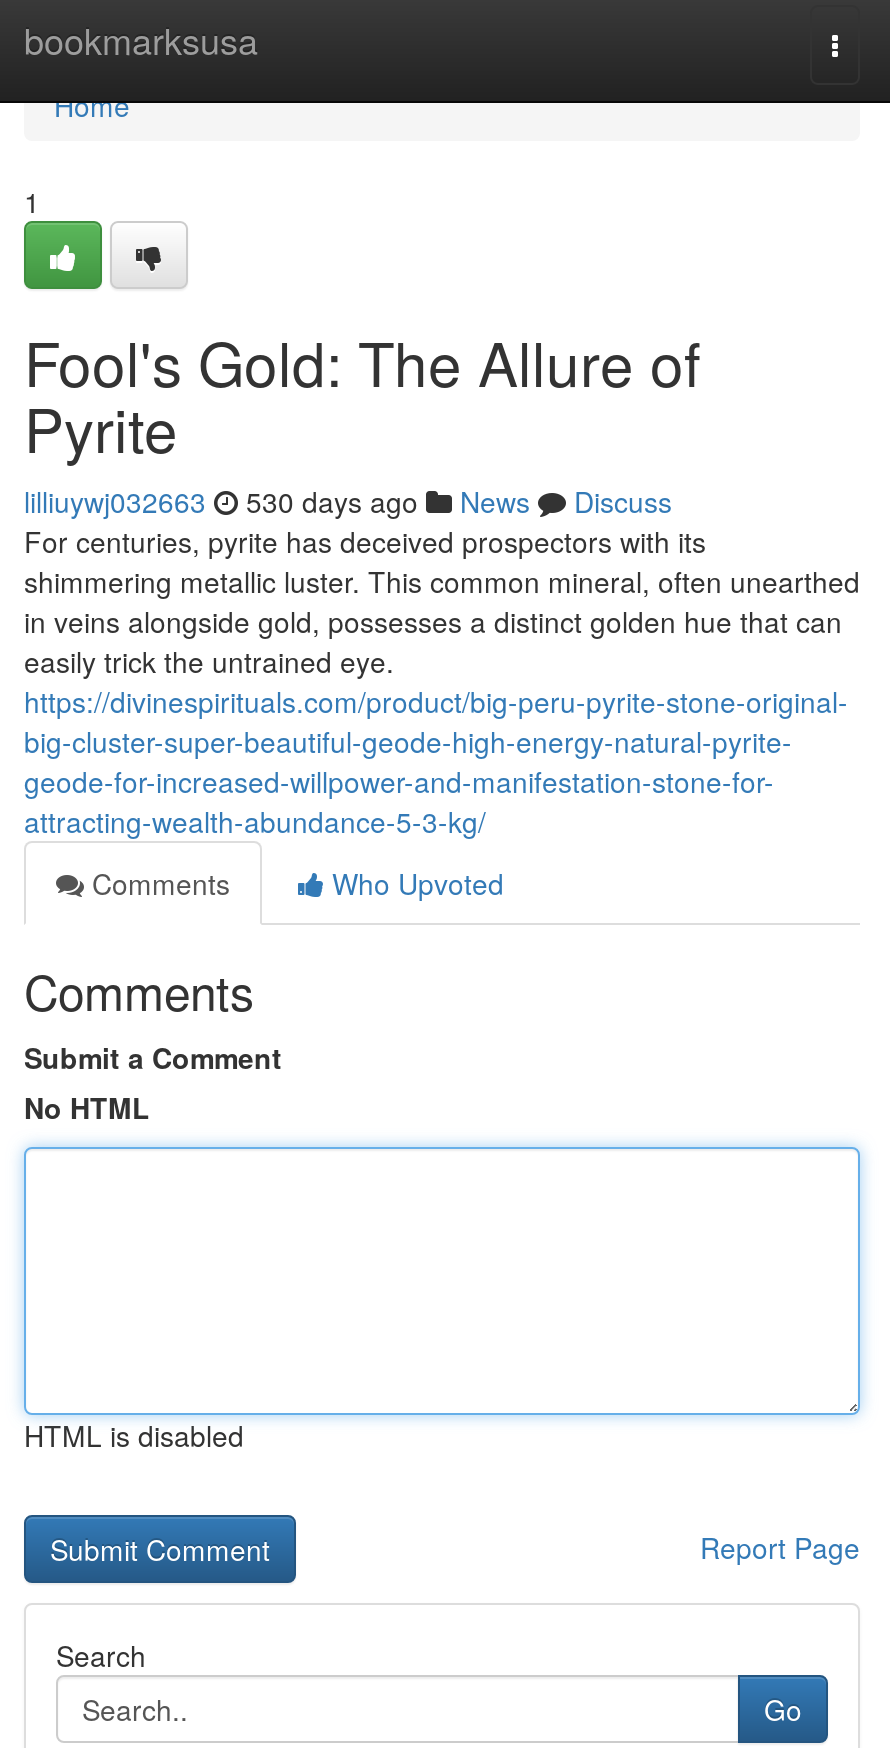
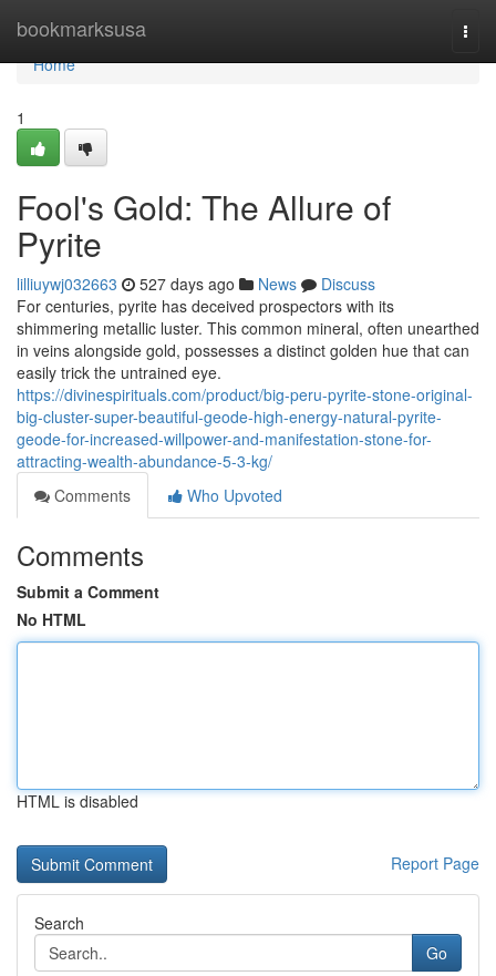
[24,481,672,521] lilliuywj032663 530 days ago News Discuss -> [17,273,375,295] lilliuywj032663 527 days ago News Discuss

